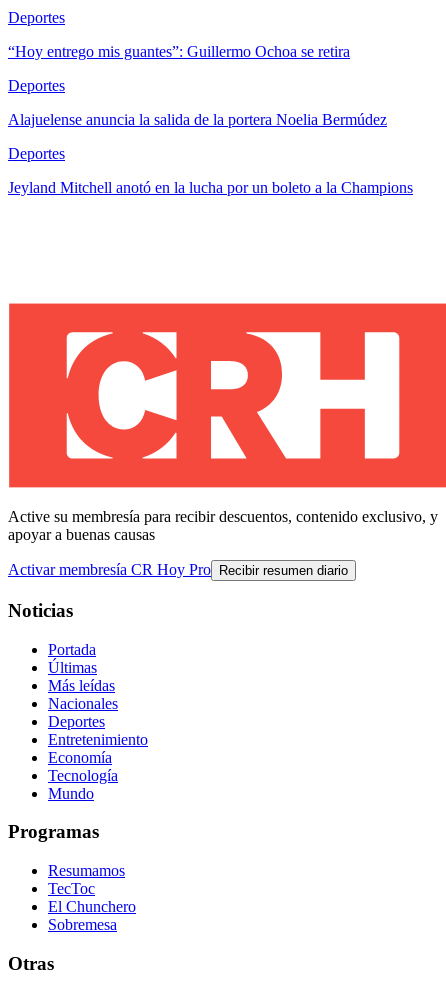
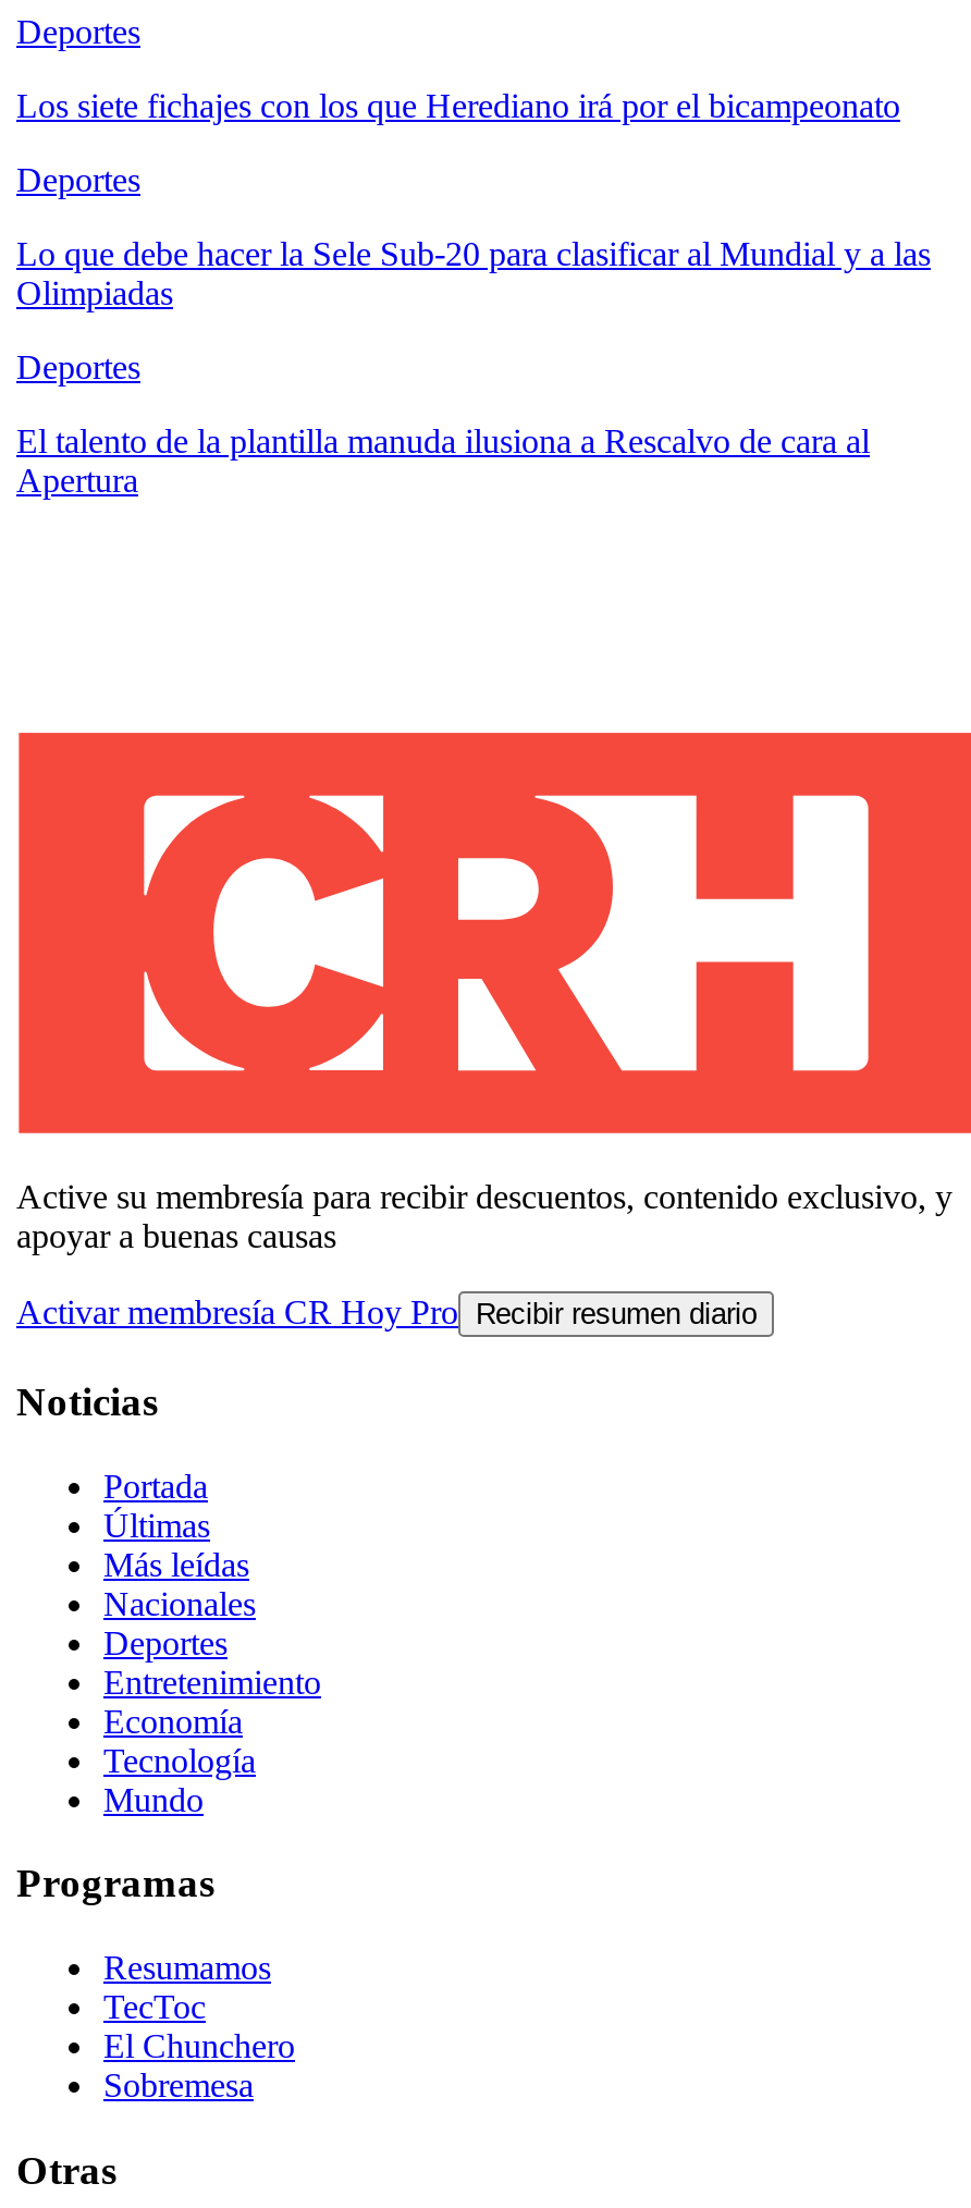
[8,43,350,60] “Hoy entrego mis guantes”: Guillermo Ochoa se retira -> [16,87,900,124] Los siete fichajes con los que Herediano irá por el bicampeonato
[8,111,387,128] Alajuelense anuncia la salida de la portera Noelia Bermúdez -> [16,235,931,312] Lo que debe hacer la Sele Sub-20 para clasificar al Mundial y a las | Olimpiadas
[8,179,413,196] Jeyland Mitchell anotó en la lucha por un boleto a la Champions -> [16,423,870,499] El talento de la plantilla manuda ilusiona a Rescalvo de cara al | Apertura

